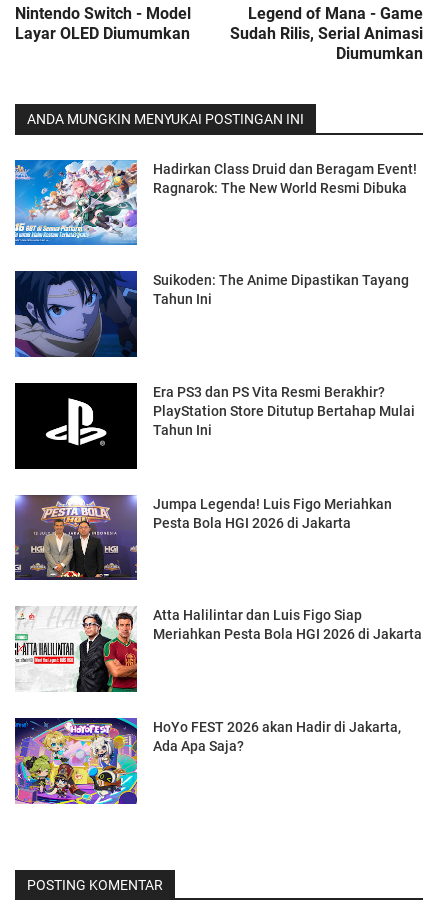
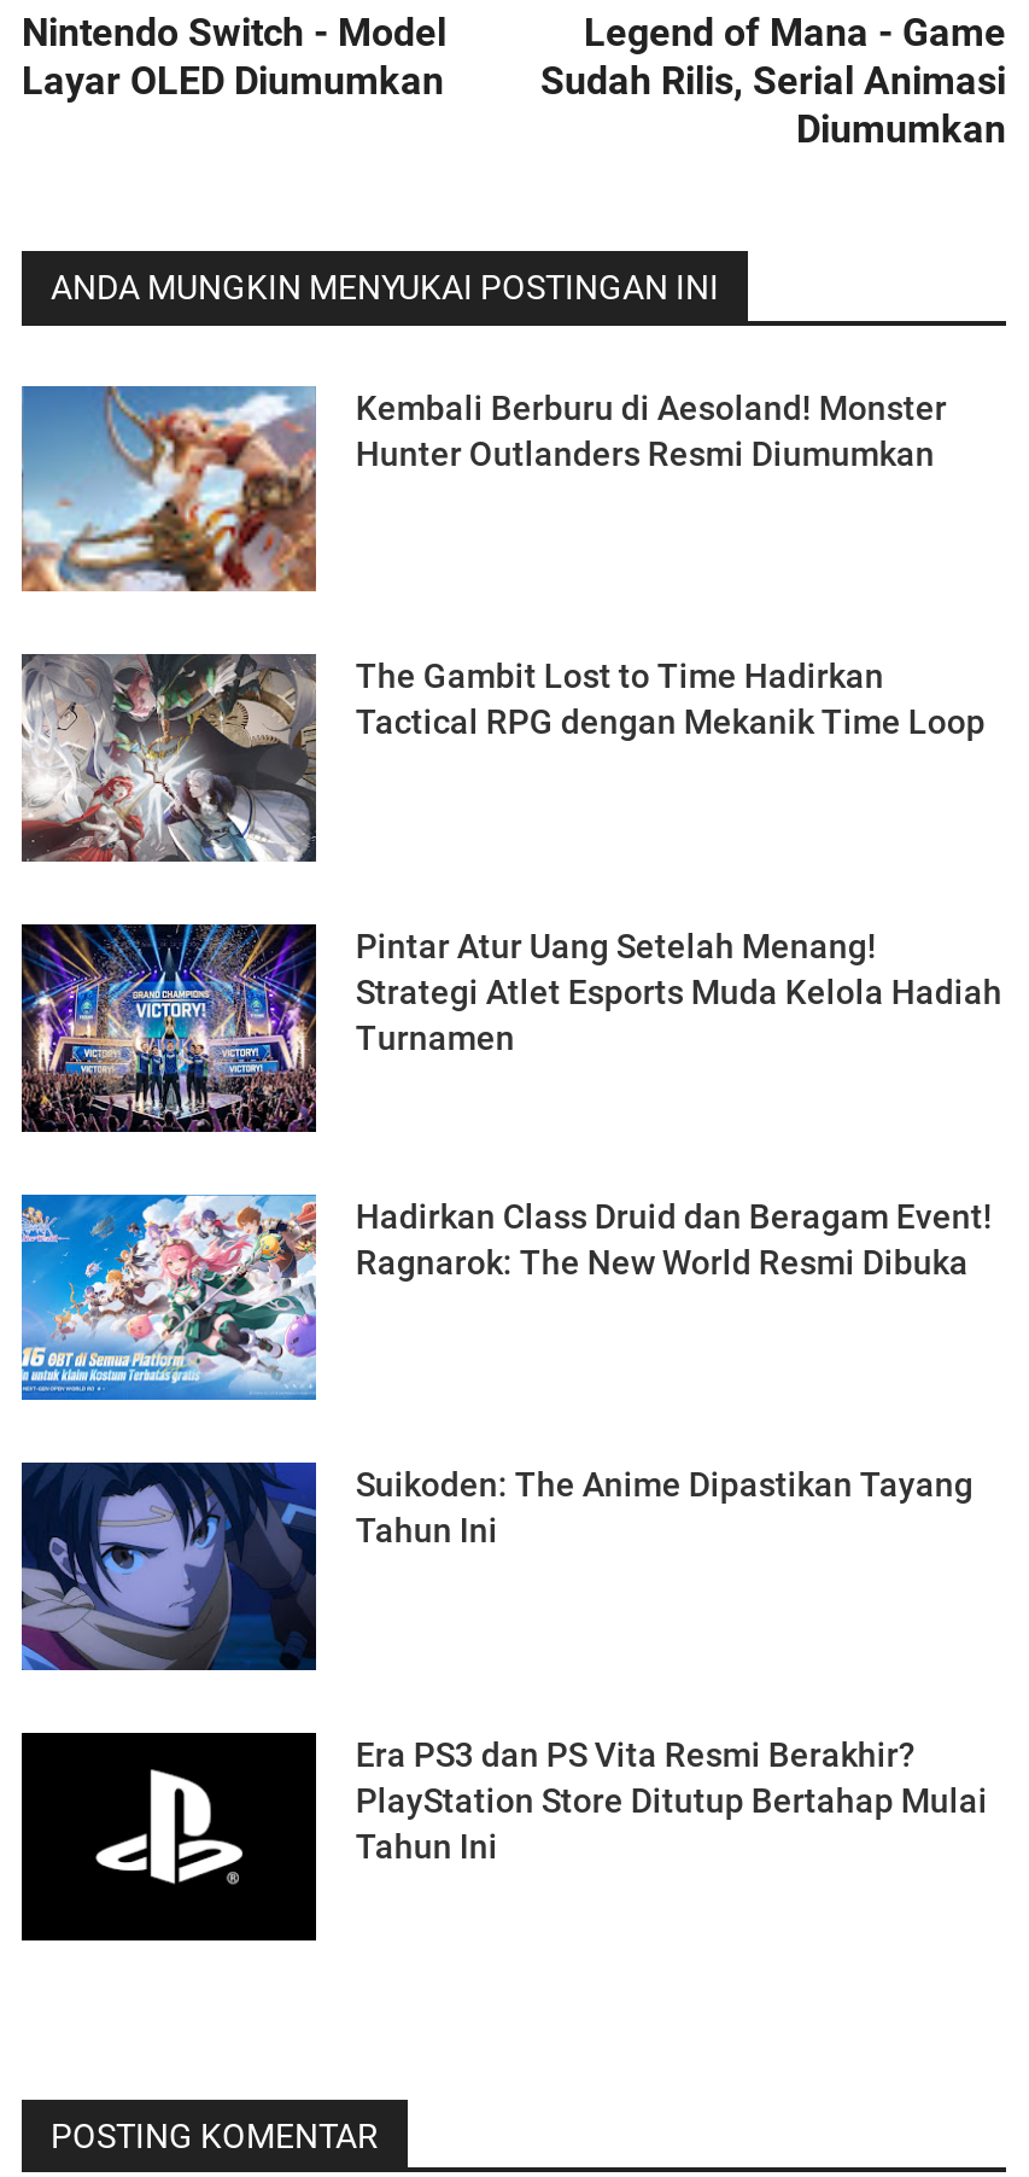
none -> [19,384,947,594] [image] | Kembali Berburu di Aesoland! Monster | Hunter Outlanders Resmi Diumumkan
none -> [19,652,985,864] [image] | The Gambit Lost to Time Hadirkan | Tactical RPG dengan Mekanik Time Loop
none -> [19,922,1002,1134] [image] | Pintar Atur Uang Setelah Menang! | Strategi Atlet Esports Muda Kelola Hadiah | Turnamen
moved [13,159,417,438] -> [17,1192,993,1866]: [image] | Hadirkan Class Druid dan Beragam Event! | Ragnarok: The New World Resmi Dibuka | Suikoden: The Anime Dipastikan Tayang | Tahun Ini | Era PS3 dan PS Vita Resmi Berakhir? | PlayStation Store Ditutup Bertahap Mulai | Tahun Ini
[14,494,392,581] [image] | Jumpa Legenda! Luis Figo Meriahkan | Pesta Bola HGI 2026 di Jakarta -> none
[14,606,422,693] [image] | Atta Halilintar dan Luis Figo Siap | Meriahkan Pesta Bola HGI 2026 di Jakarta -> none
[14,717,401,805] [image] | HoYo FEST 2026 akan Hadir di Jakarta, | Ada Apa Saja? -> none

